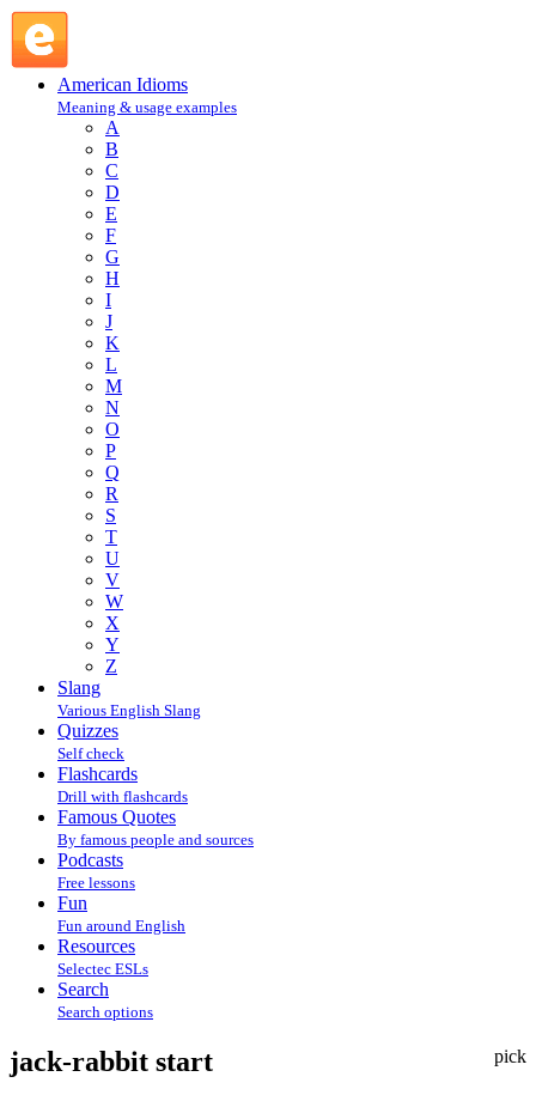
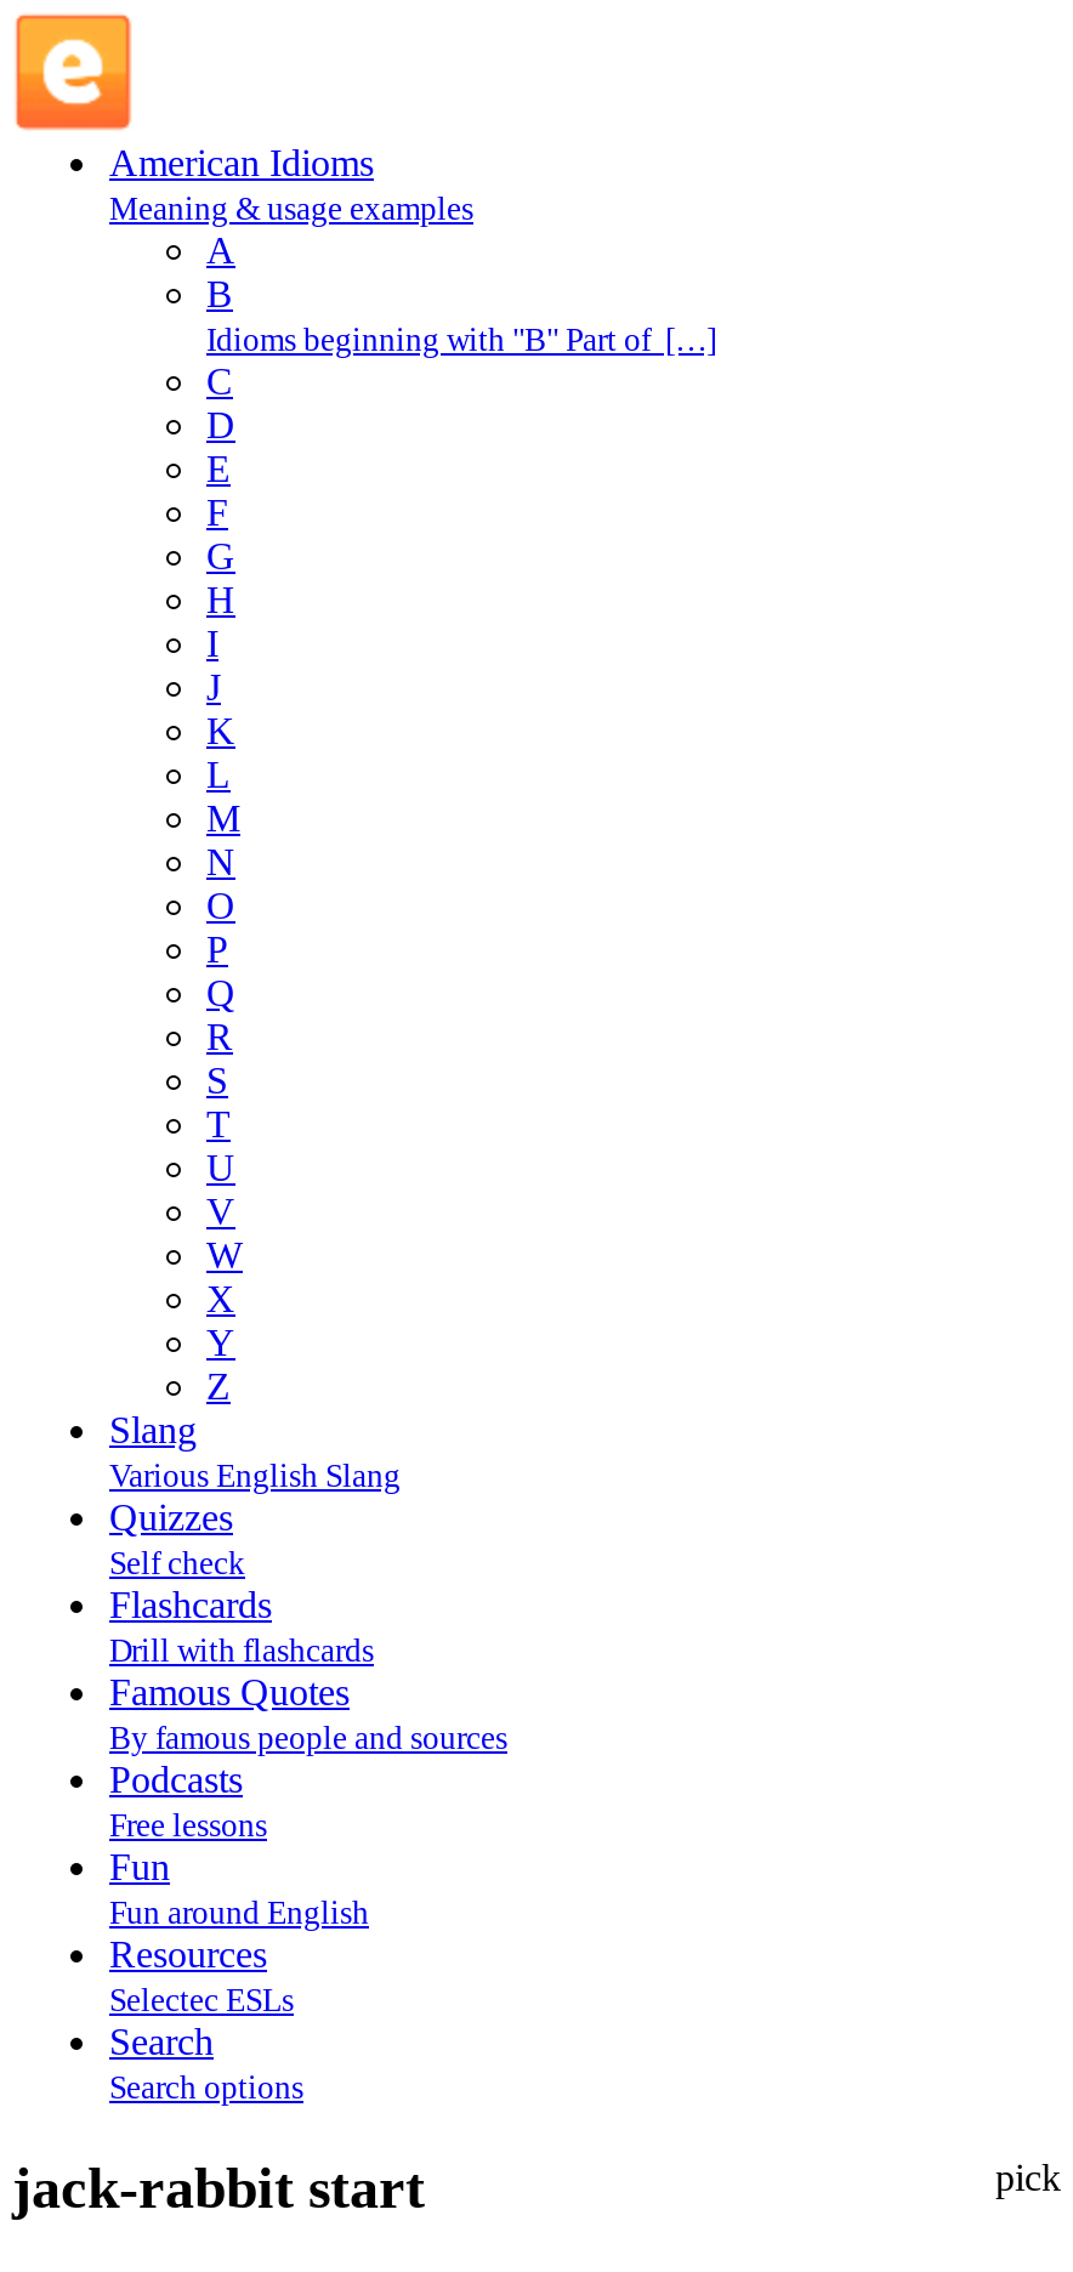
none -> [206,322,716,358] Idioms beginning with "B" Part of […]

